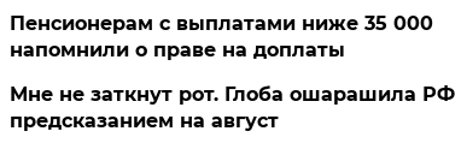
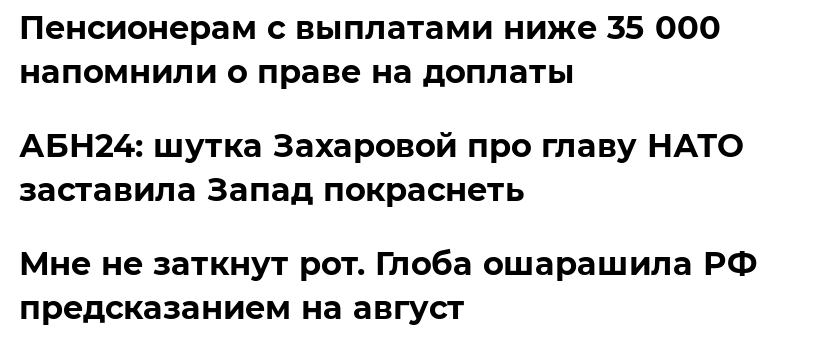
none -> [19,128,743,210] АБН24: шутка Захаровой про главу НАТО | заставила Запад покраснеть

